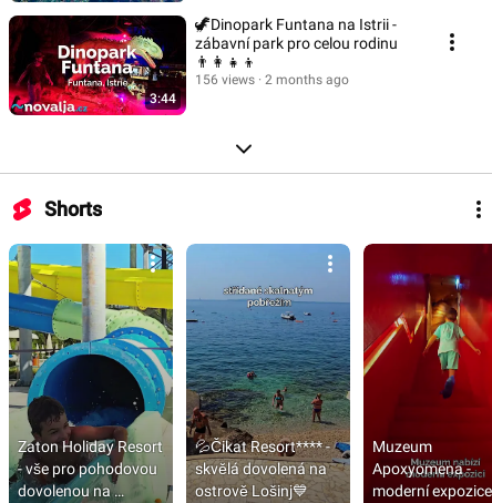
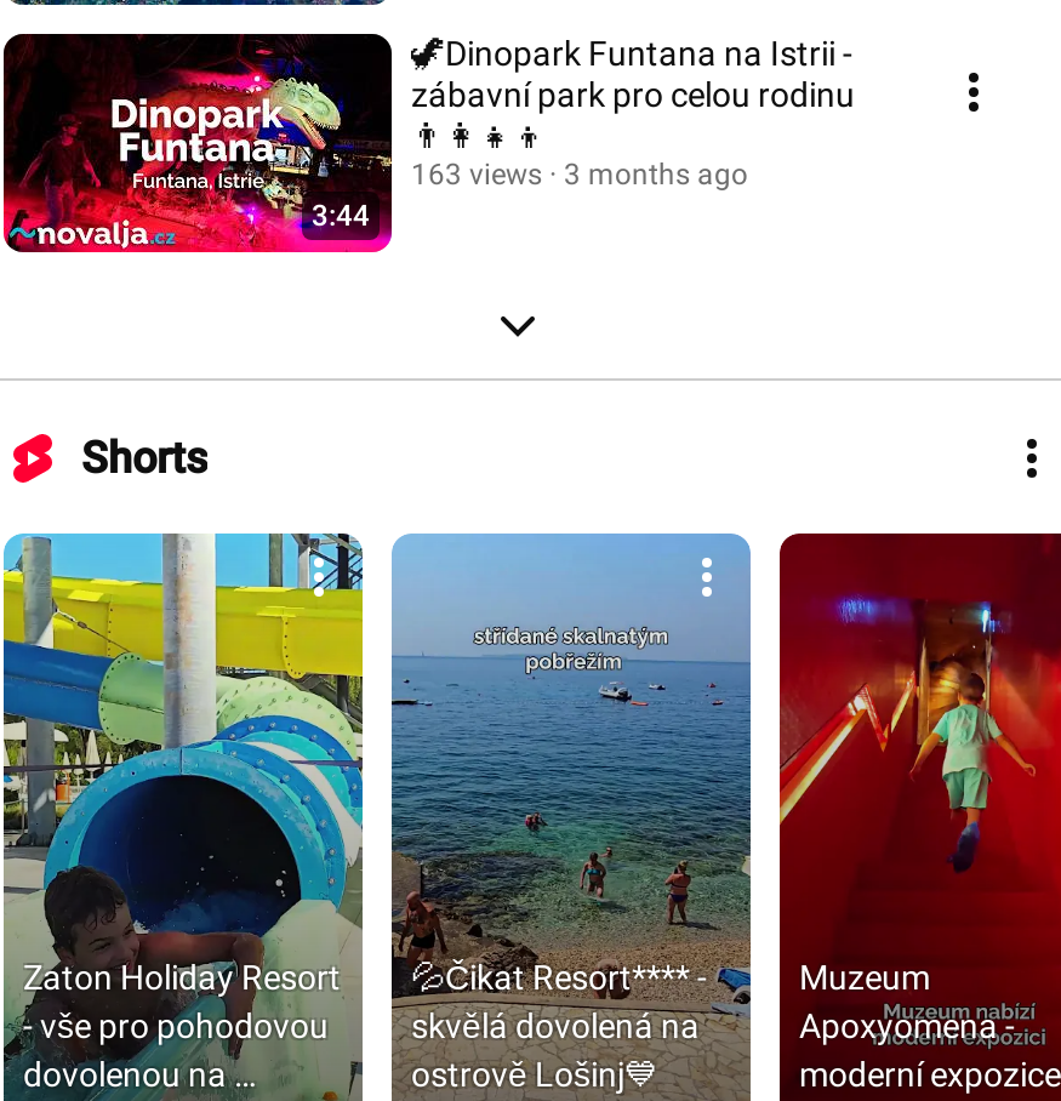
[195,71,255,87] 156 views -> [411,156,542,190] 163 views
[265,71,349,87] 2 months ago -> [564,156,748,190] 3 months ago

